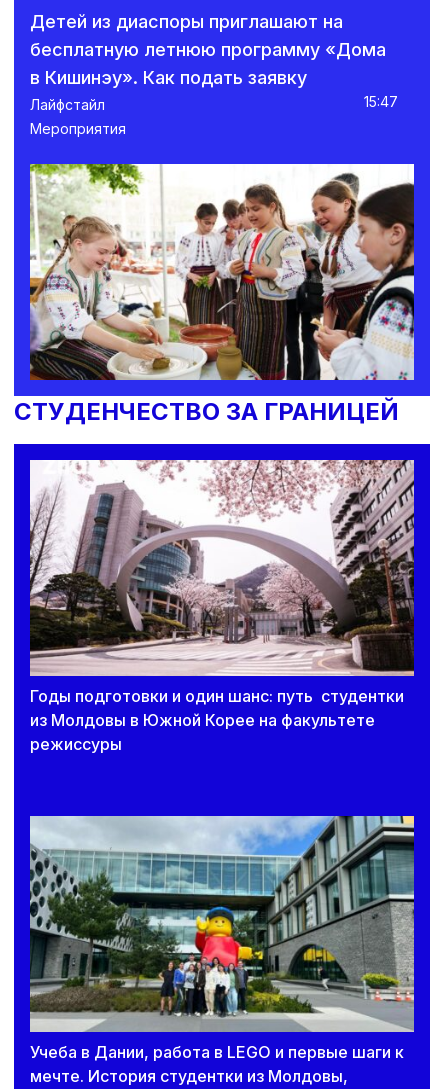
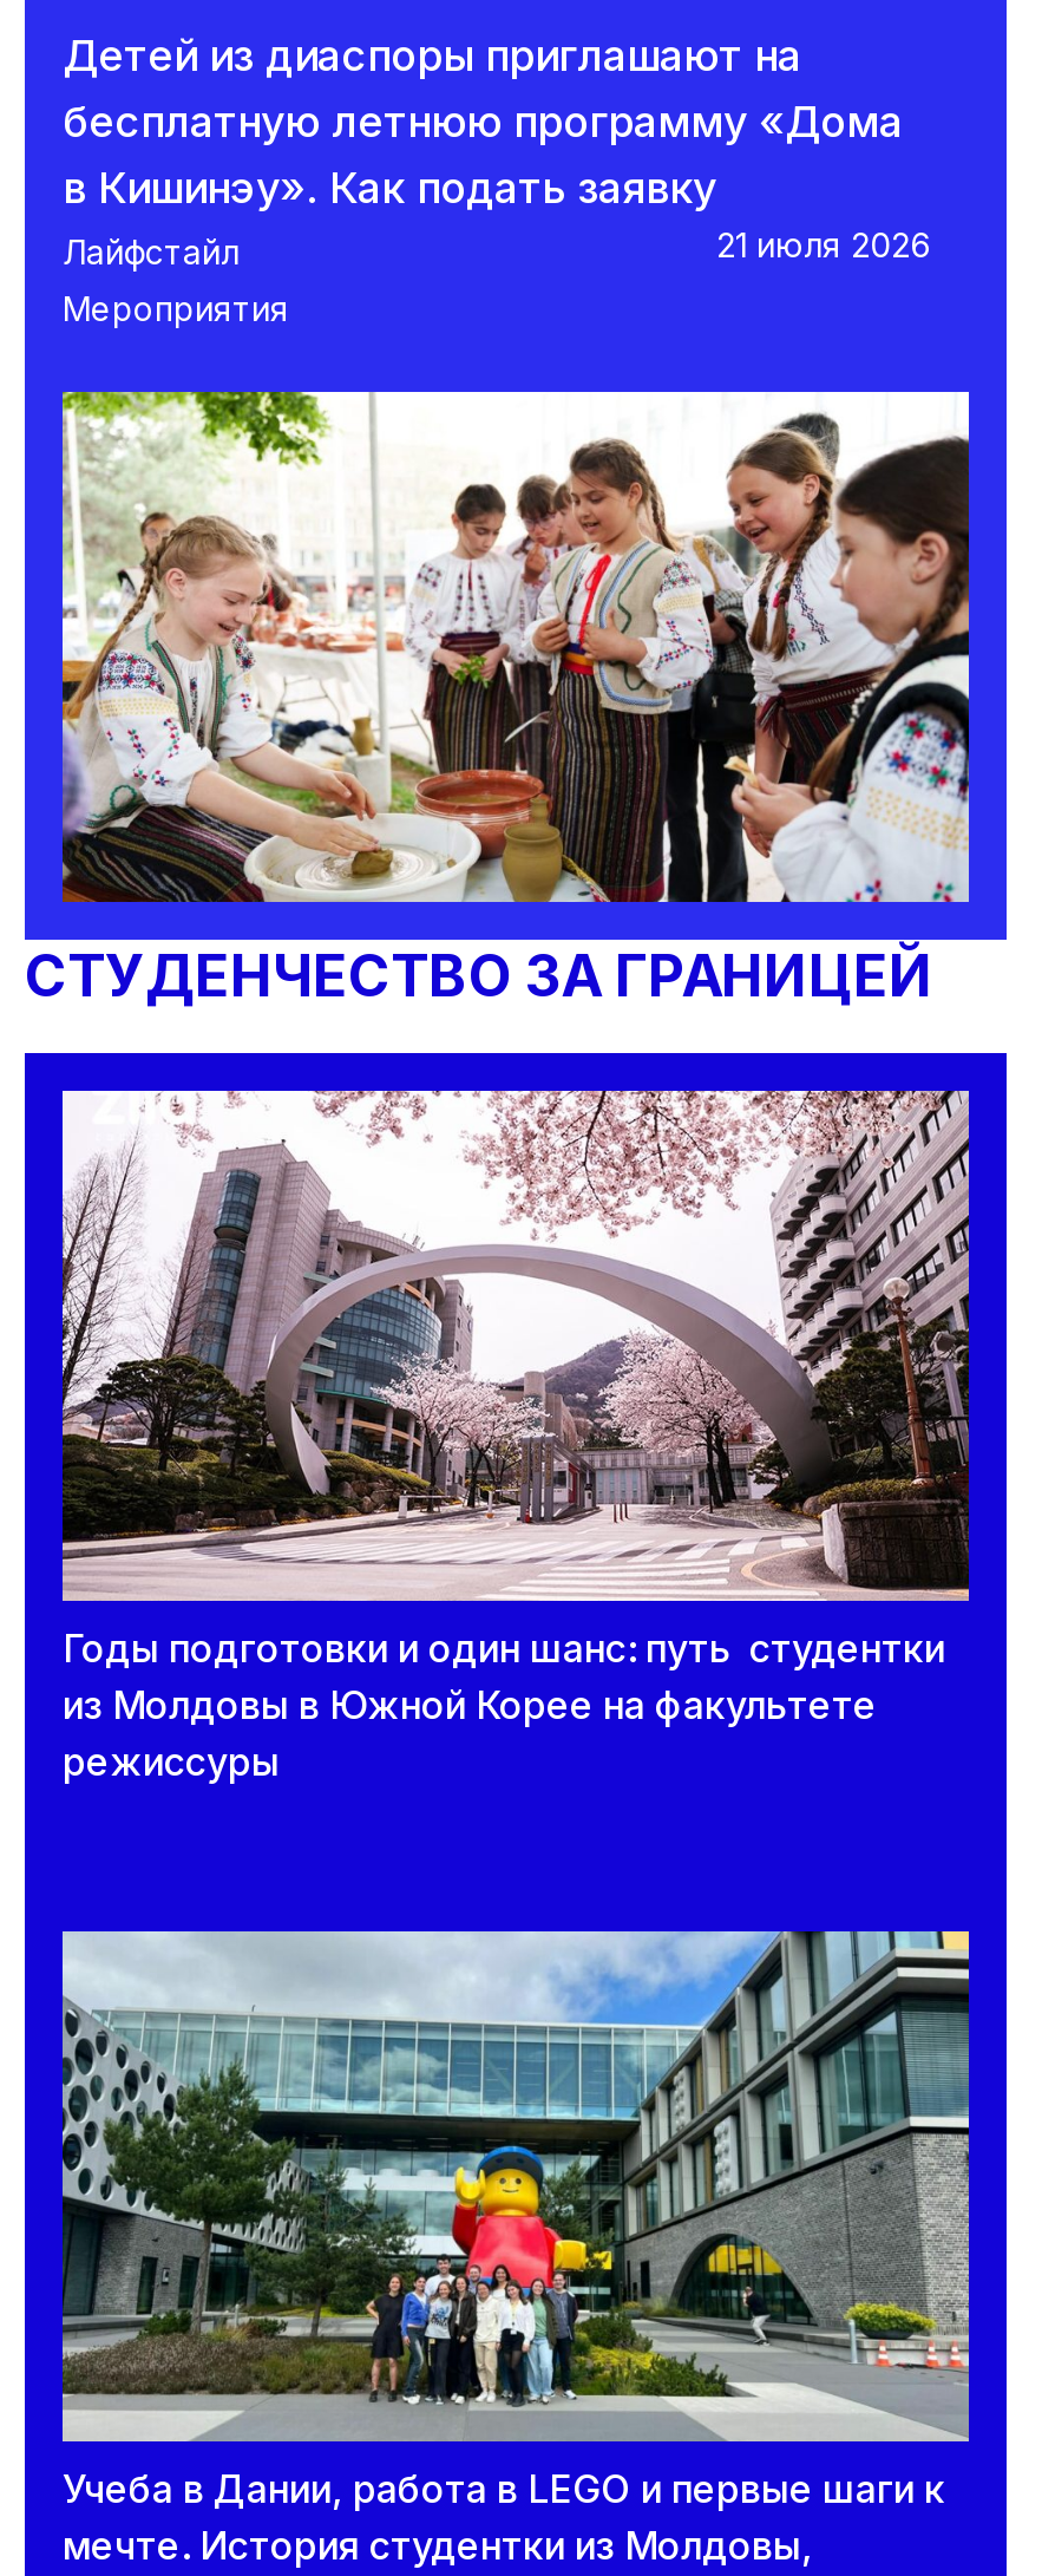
[364,93,398,110] 15:47 -> [716,224,931,264] 21 июля 2026

